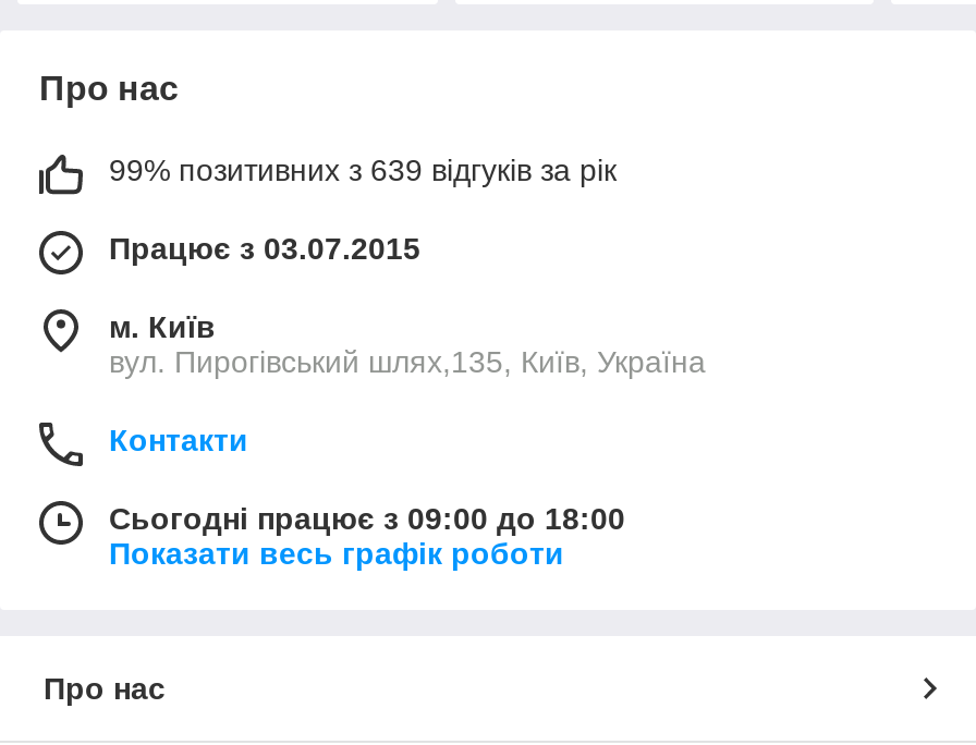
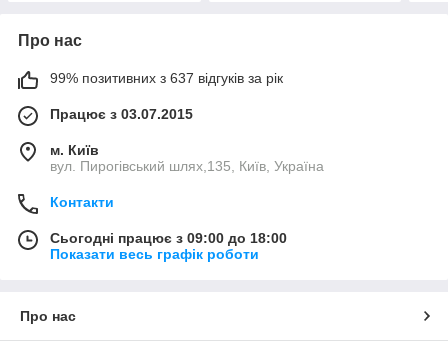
[109,152,617,187] 99% позитивних з 639 відгуків за рік -> [50,70,283,86] 99% позитивних з 637 відгуків за рік

